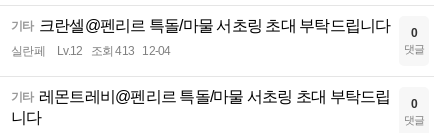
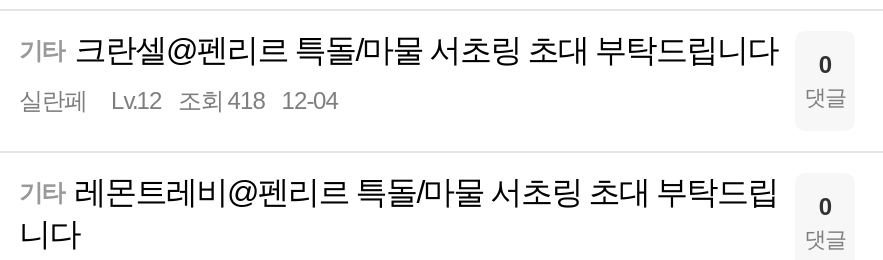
[11,44,170,58] 실란페 Lv.12 조회 413 12-04 -> [19,87,338,115] 실란페 Lv.12 조회 418 12-04

